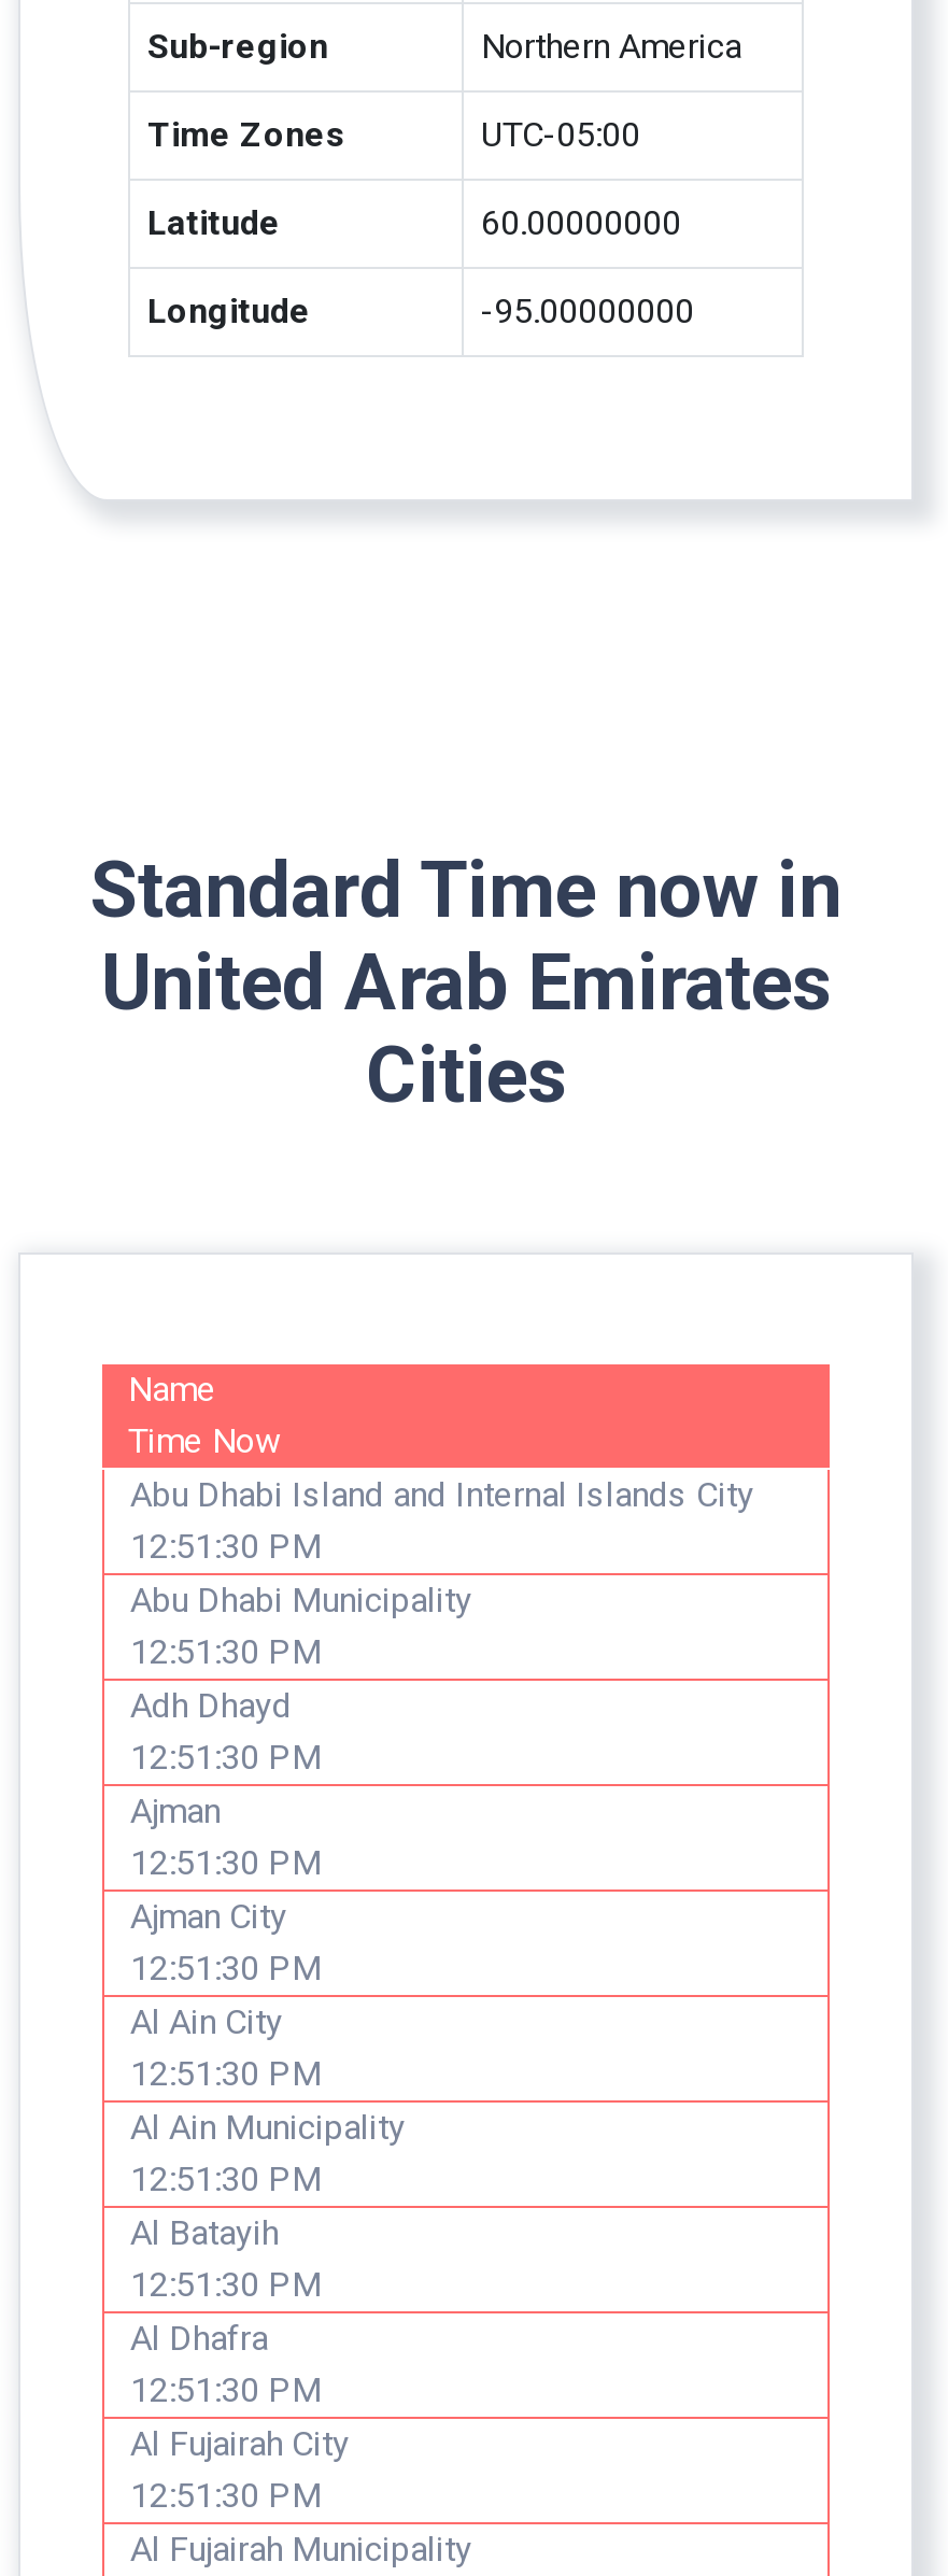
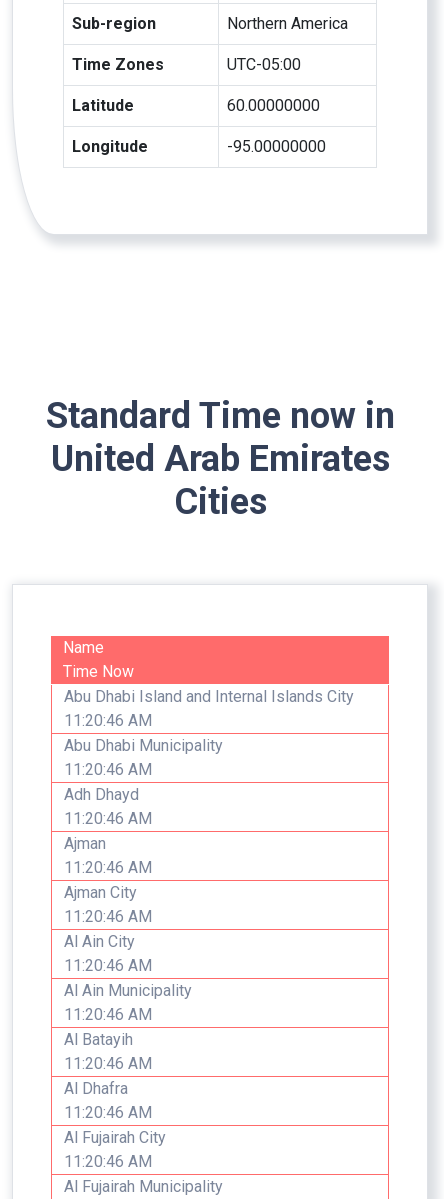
[130,1526,322,1567] 12:51:30 PM -> [64,711,152,730] 11:20:46 AM
[130,1631,322,1672] 12:51:30 PM -> [64,760,152,779] 11:20:46 AM
[130,1737,322,1778] 12:51:30 PM -> [64,809,152,828] 11:20:46 AM
[130,1842,322,1883] 12:51:30 PM -> [64,858,152,877] 11:20:46 AM
[130,1948,322,1988] 12:51:30 PM -> [64,907,152,926] 11:20:46 AM
[130,2053,322,2094] 12:51:30 PM -> [64,956,152,975] 11:20:46 AM
[130,2159,322,2199] 12:51:30 PM -> [64,1005,152,1024] 11:20:46 AM
[130,2264,322,2305] 12:51:30 PM -> [64,1054,152,1073] 11:20:46 AM
[130,2369,322,2410] 12:51:30 PM -> [64,1103,152,1122] 11:20:46 AM
[130,2475,322,2516] 12:51:30 PM -> [64,1152,152,1171] 11:20:46 AM

